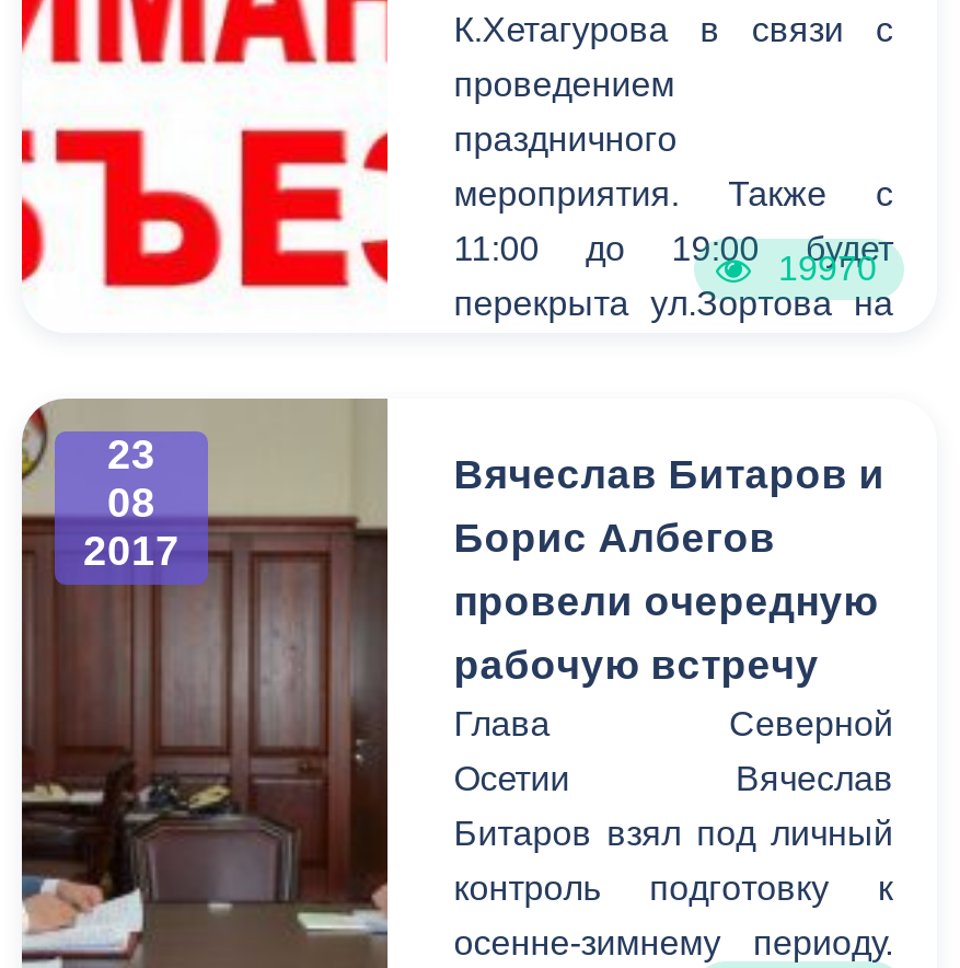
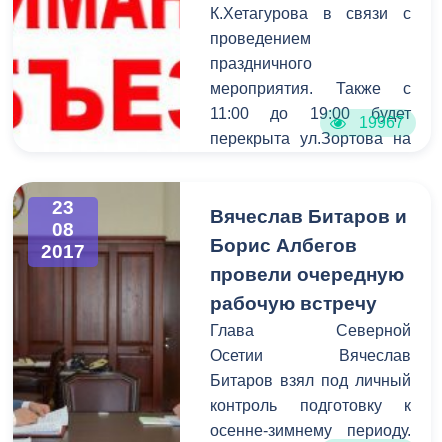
[778,250,877,287] 19970 -> [358,114,403,131] 19967

